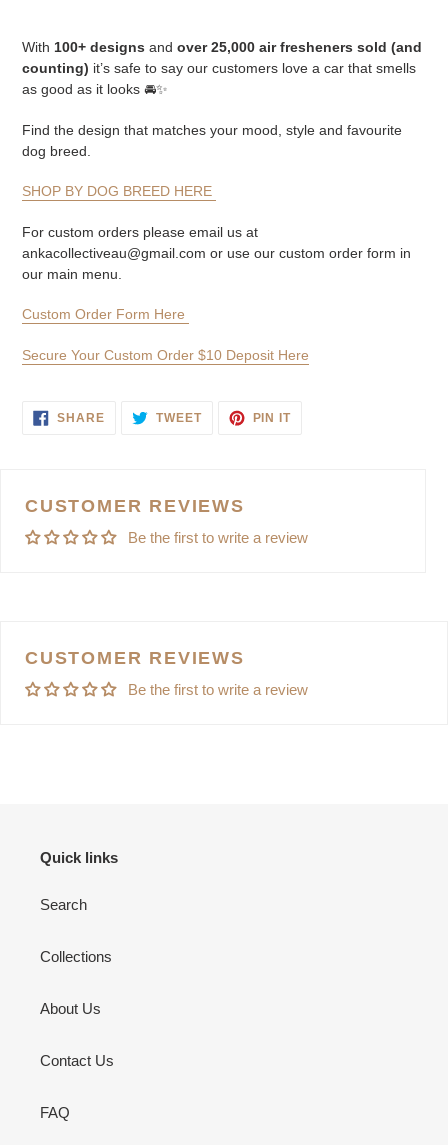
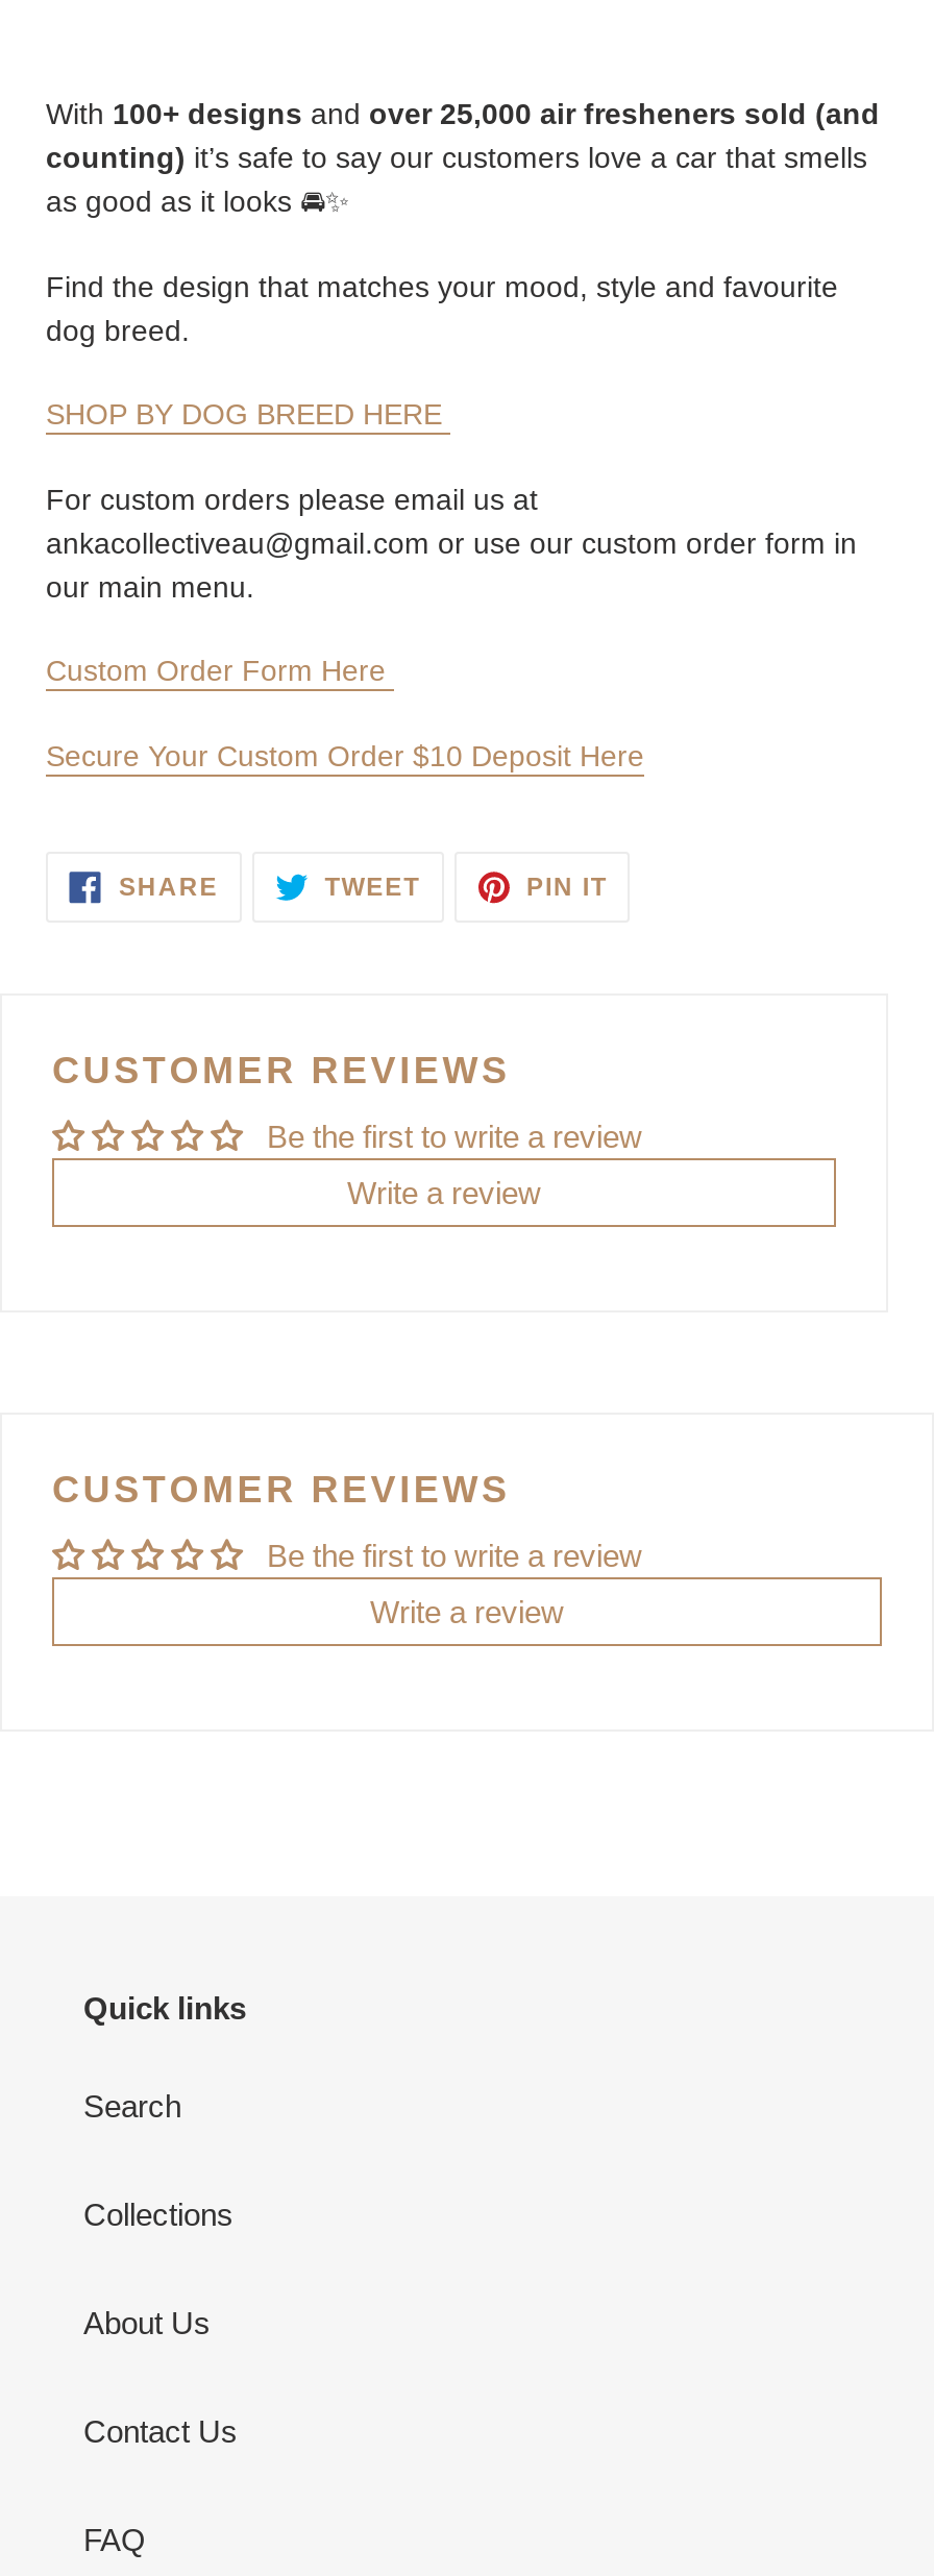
none -> [347,1174,541,1210] Write a review
none -> [370,1593,564,1629] Write a review

